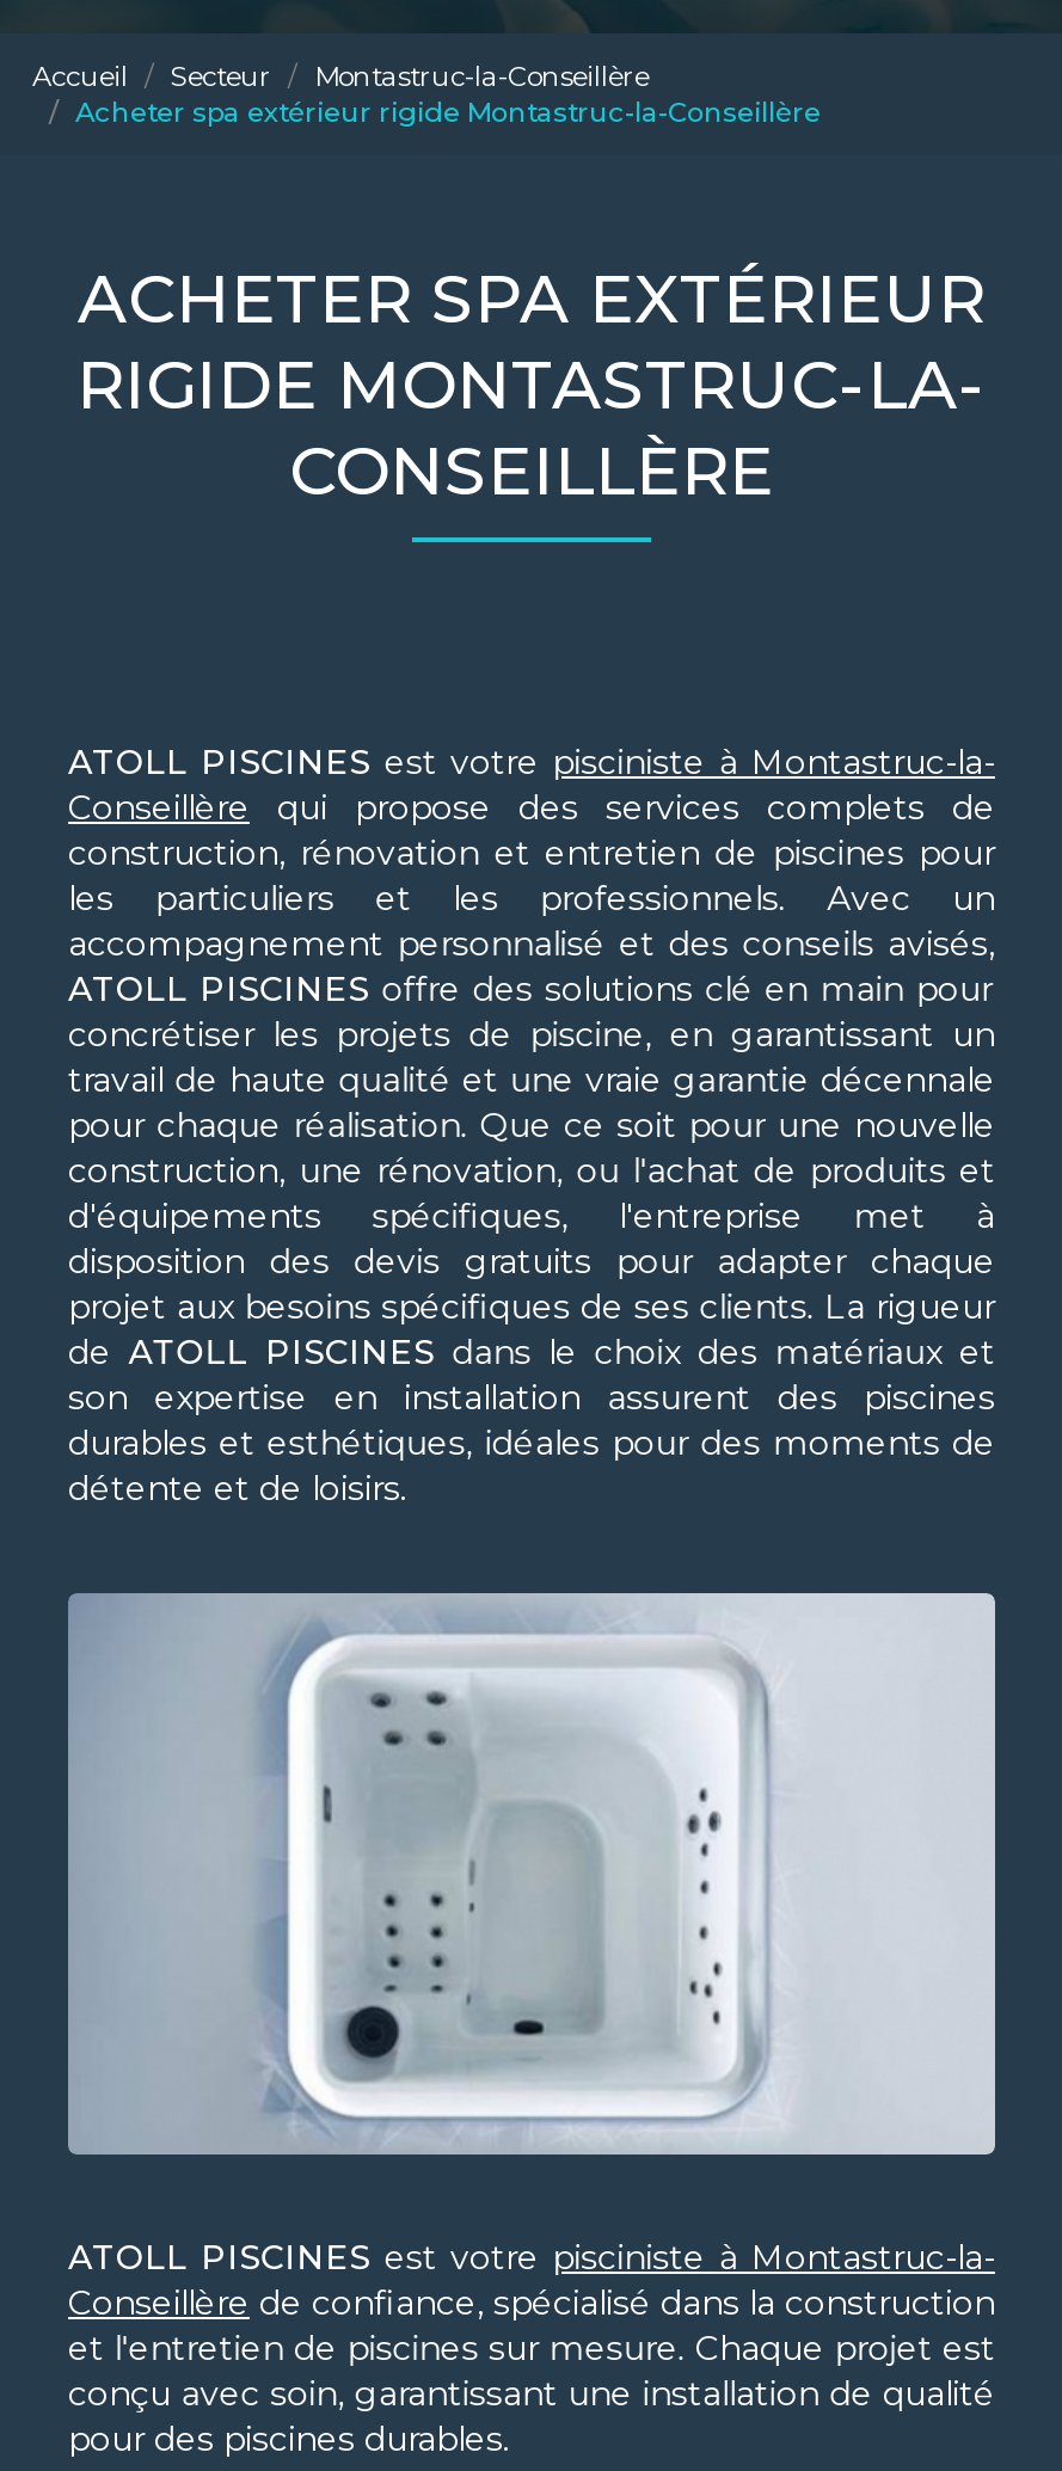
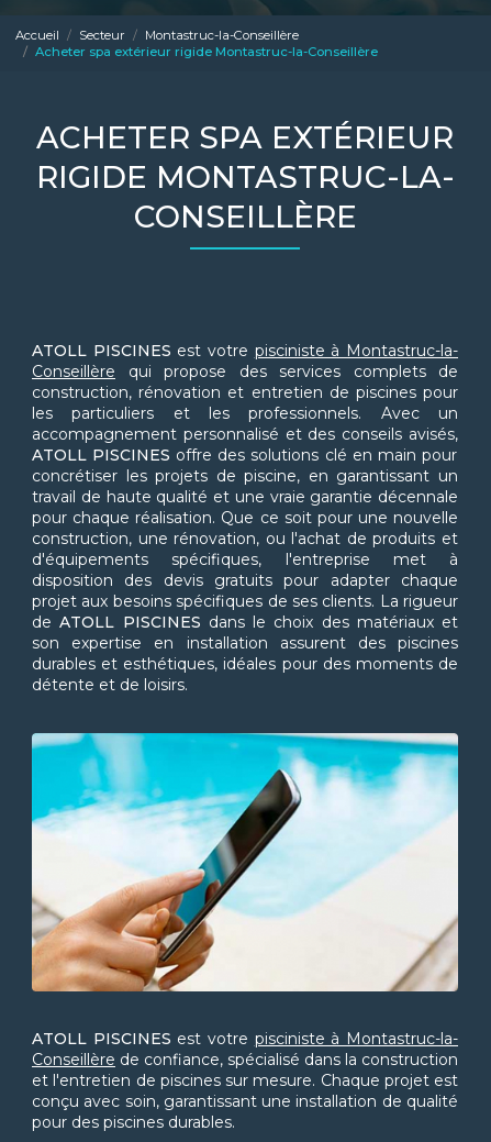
[66,1591,997,2157] [image] -> [31,732,459,993] [image]

